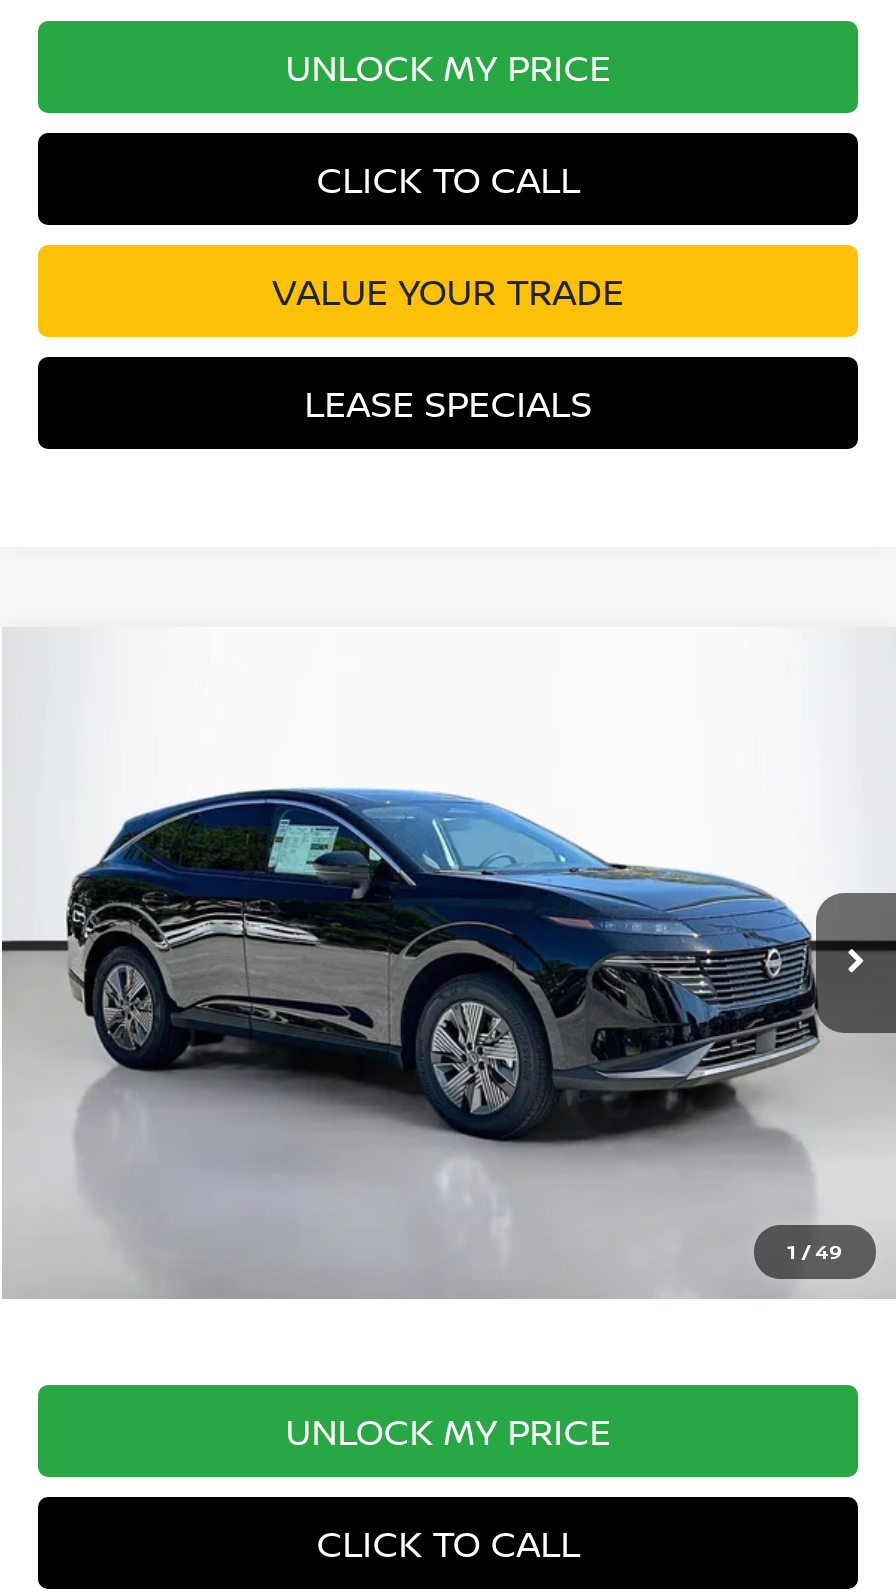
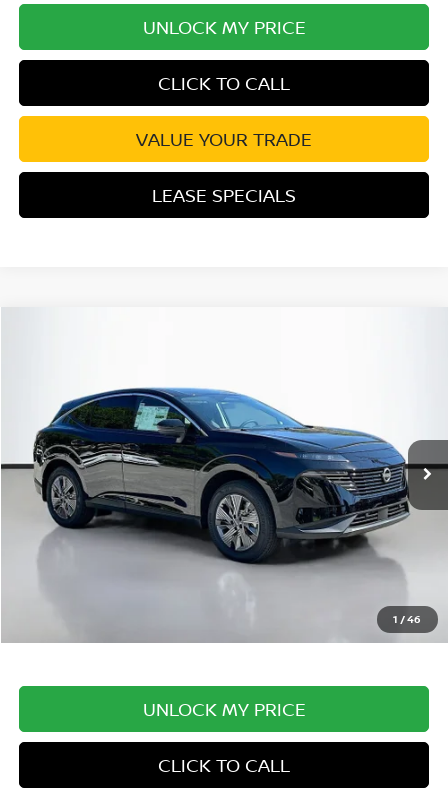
[787,1237,843,1265] 1 / 49 -> [393,612,421,626] 1 / 46

